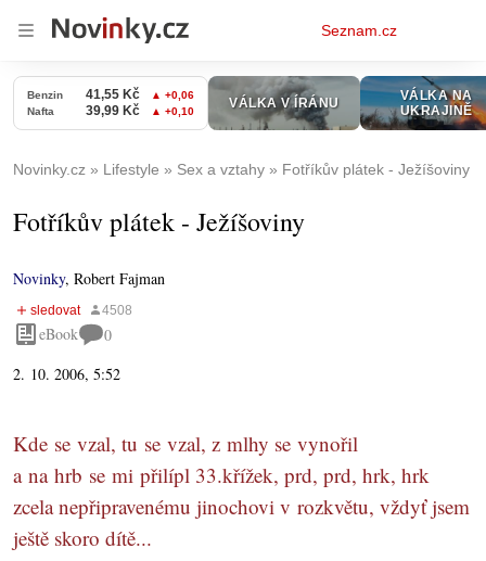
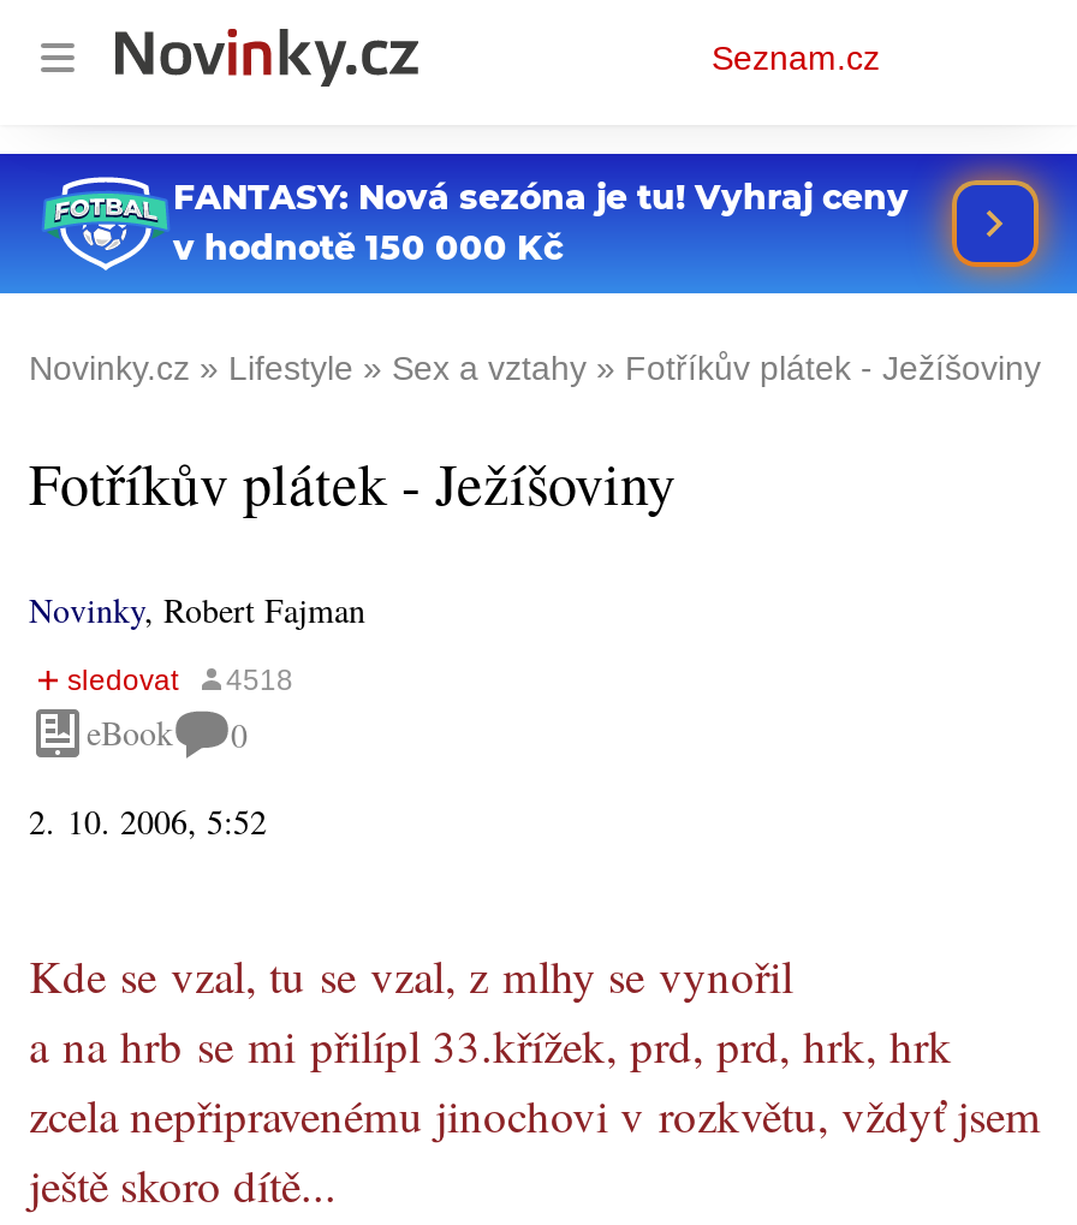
[3,74,483,136] [image] -> [7,151,1070,296] [image]

